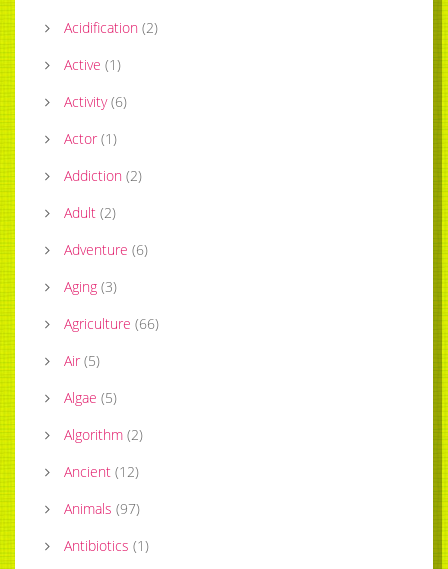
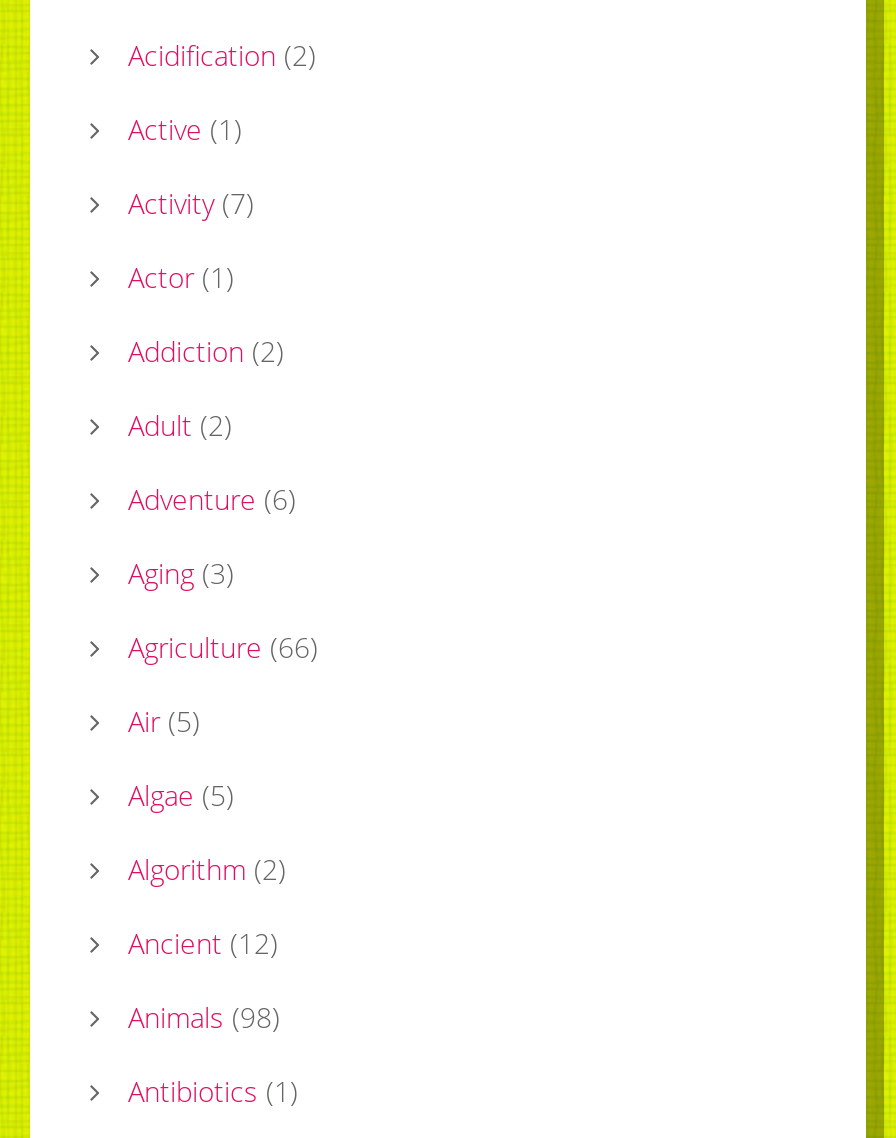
[64,92,127,111] Activity (6) -> [128,183,254,221] Activity (7)
[64,499,140,518] Animals (97) -> [128,997,280,1035] Animals (98)

